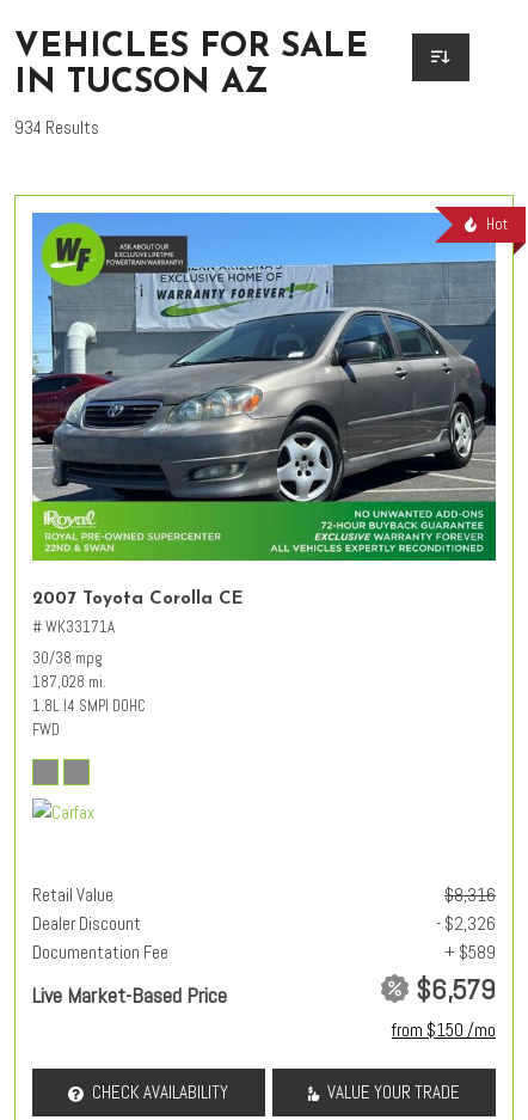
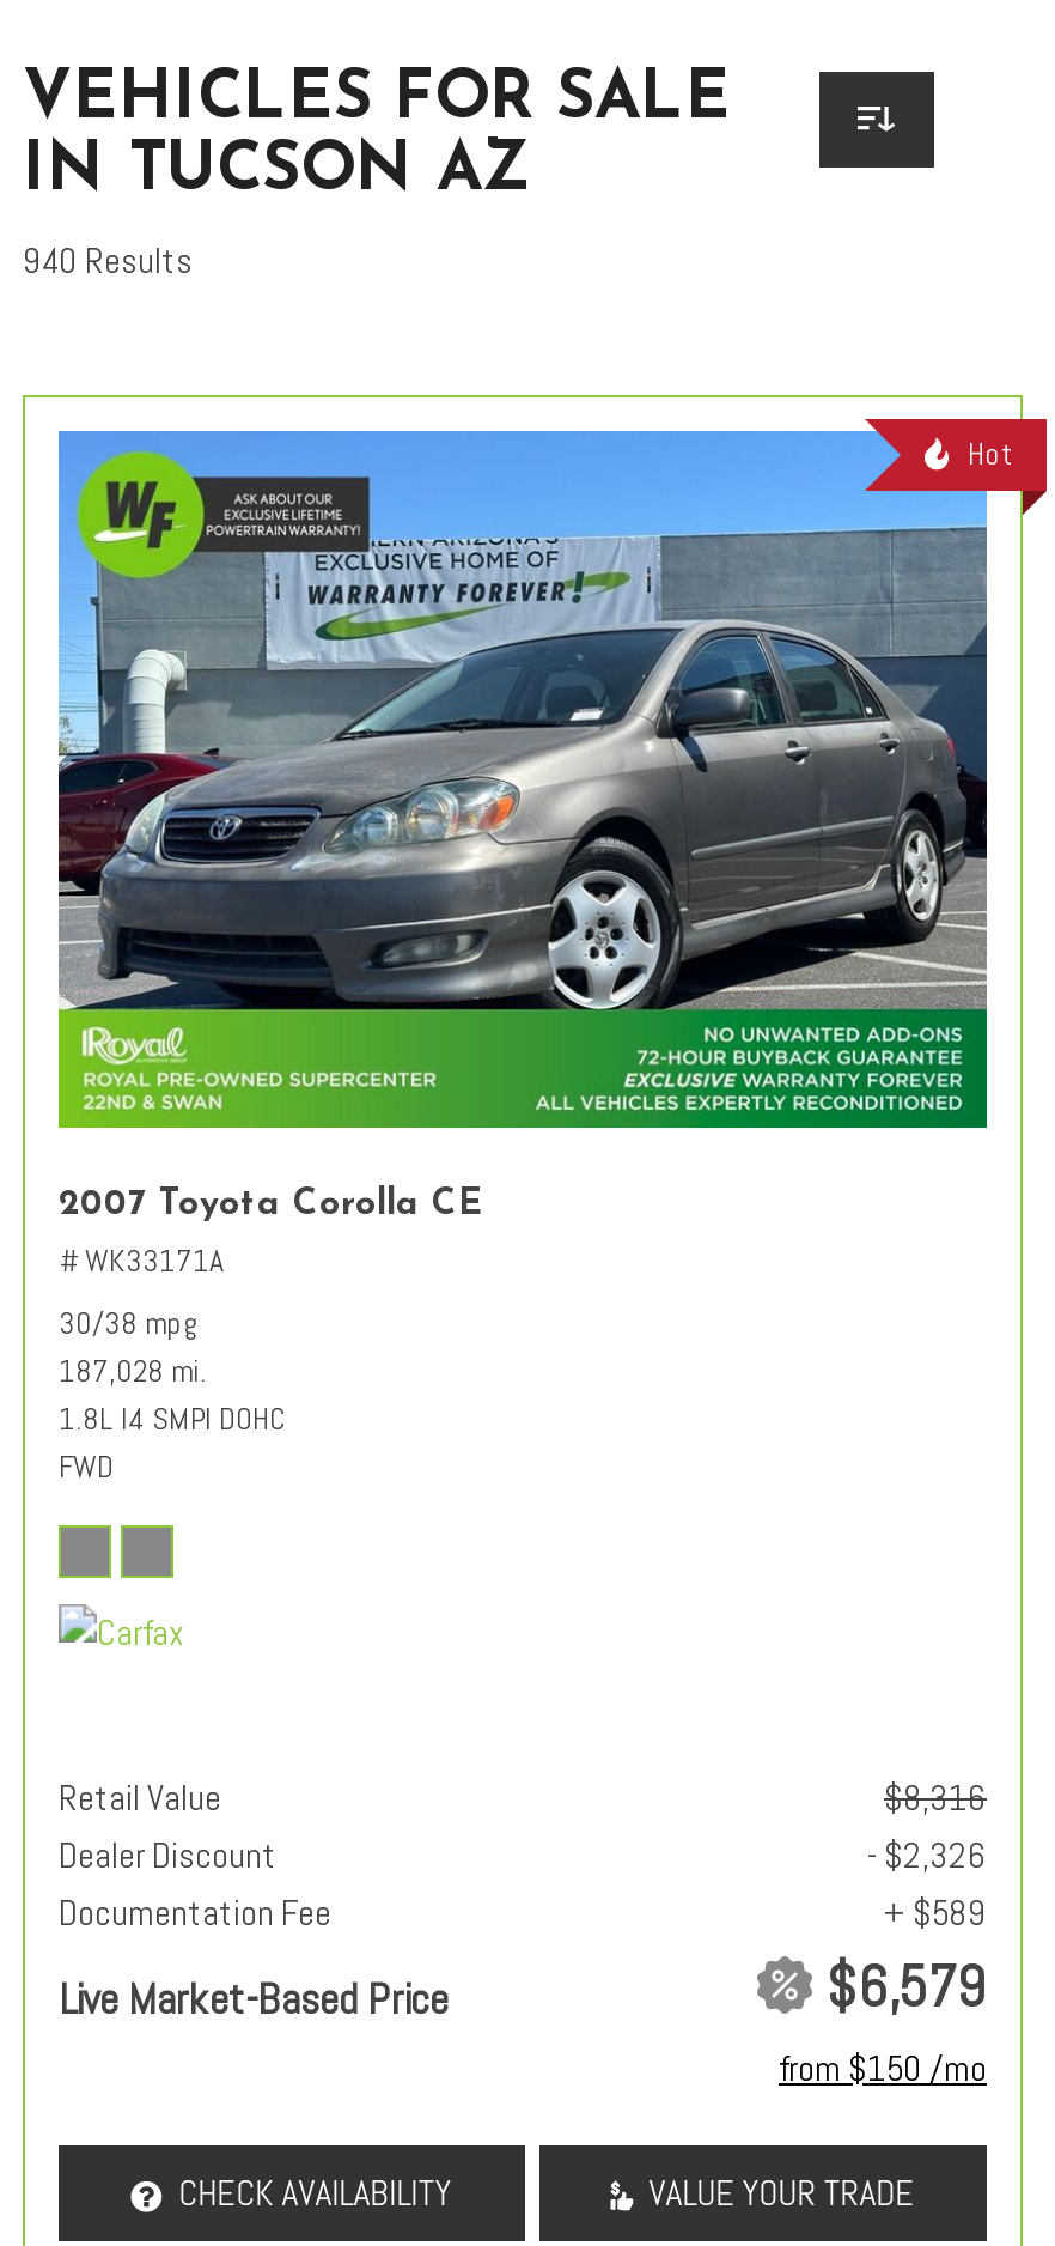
[14,116,99,139] 934 Results -> [23,237,193,283] 940 Results

